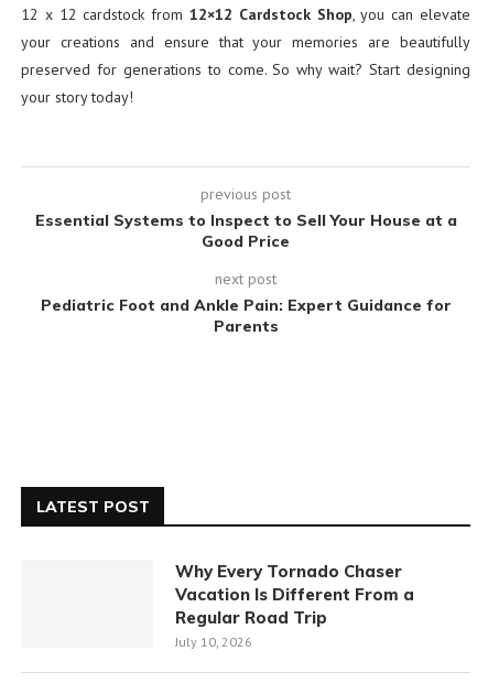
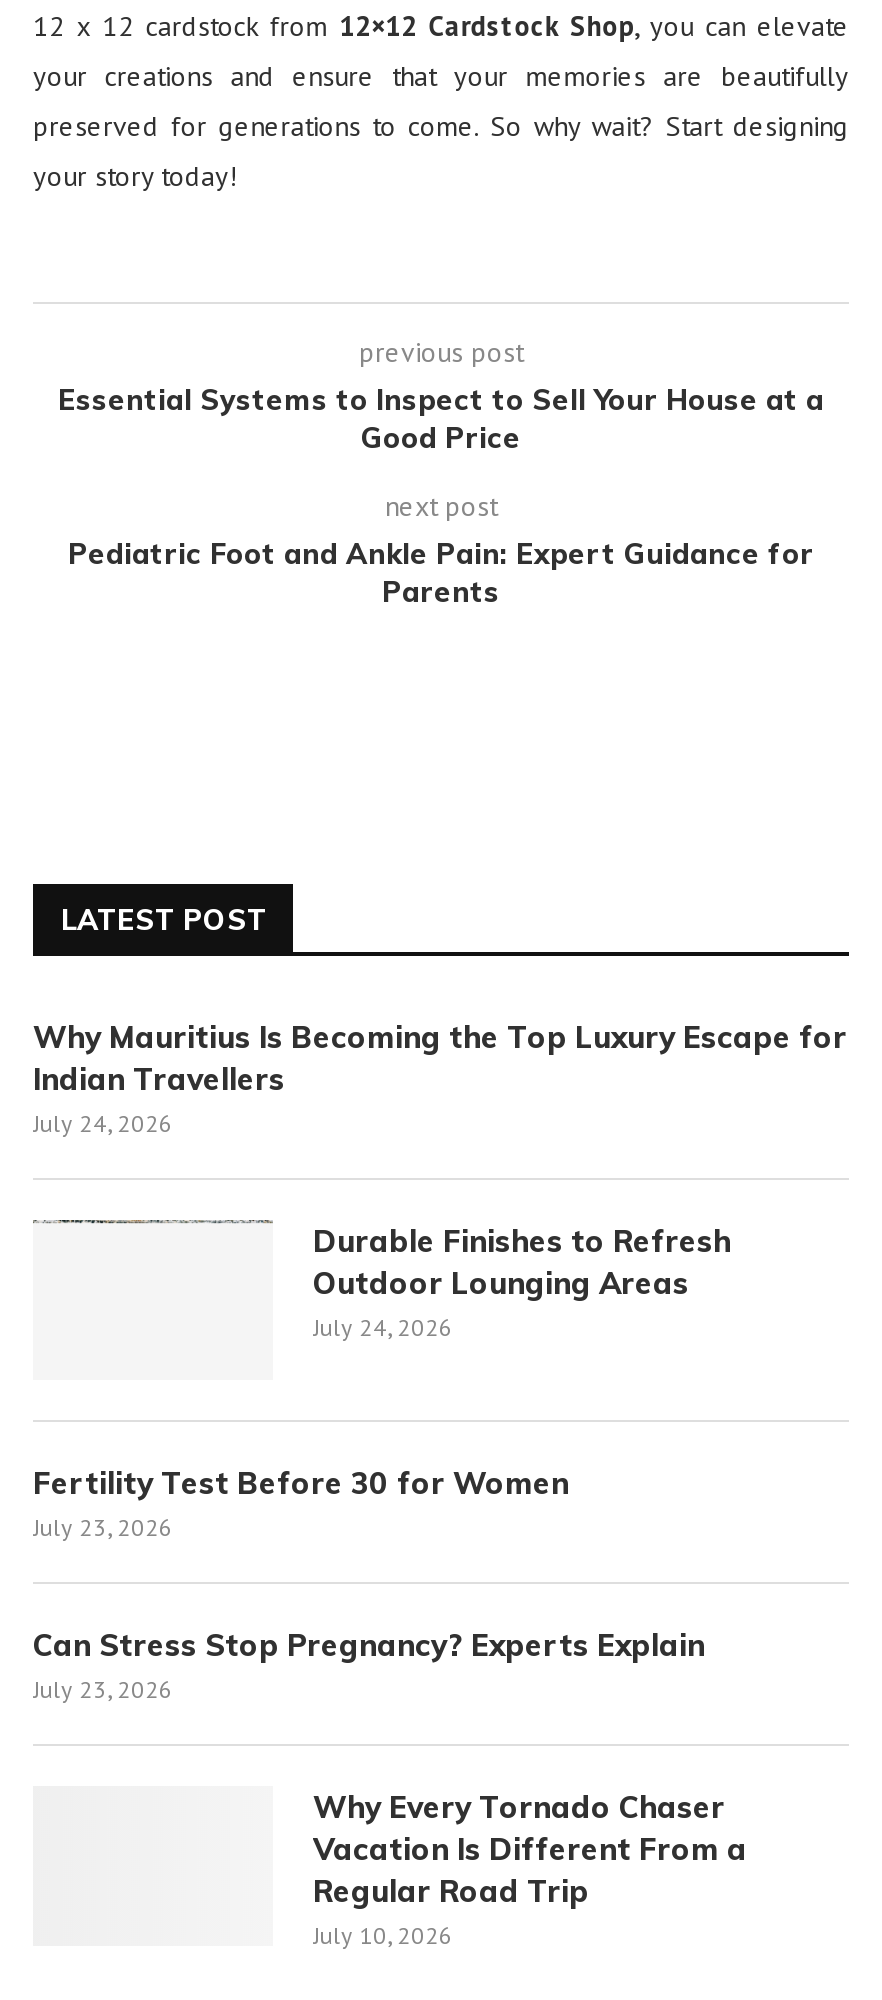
none -> [33,1018,847,1342] Why Mauritius Is Becoming the Top Luxury Escape for | Indian Travellers | July 24, 2026 | Durable Finishes to Refresh | Outdoor Lounging Areas | July 24, 2026
none -> [33,1464,705,1704] Fertility Test Before 30 for Women | July 23, 2026 | Can Stress Stop Pregnancy? Experts Explain | July 23, 2026

